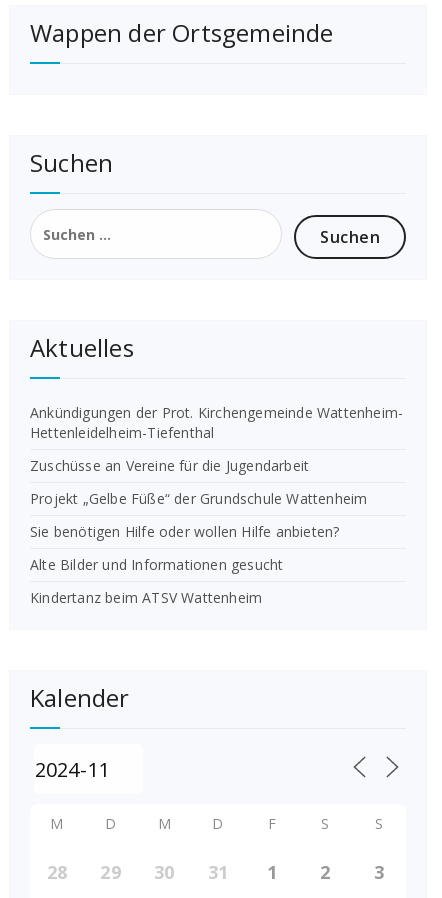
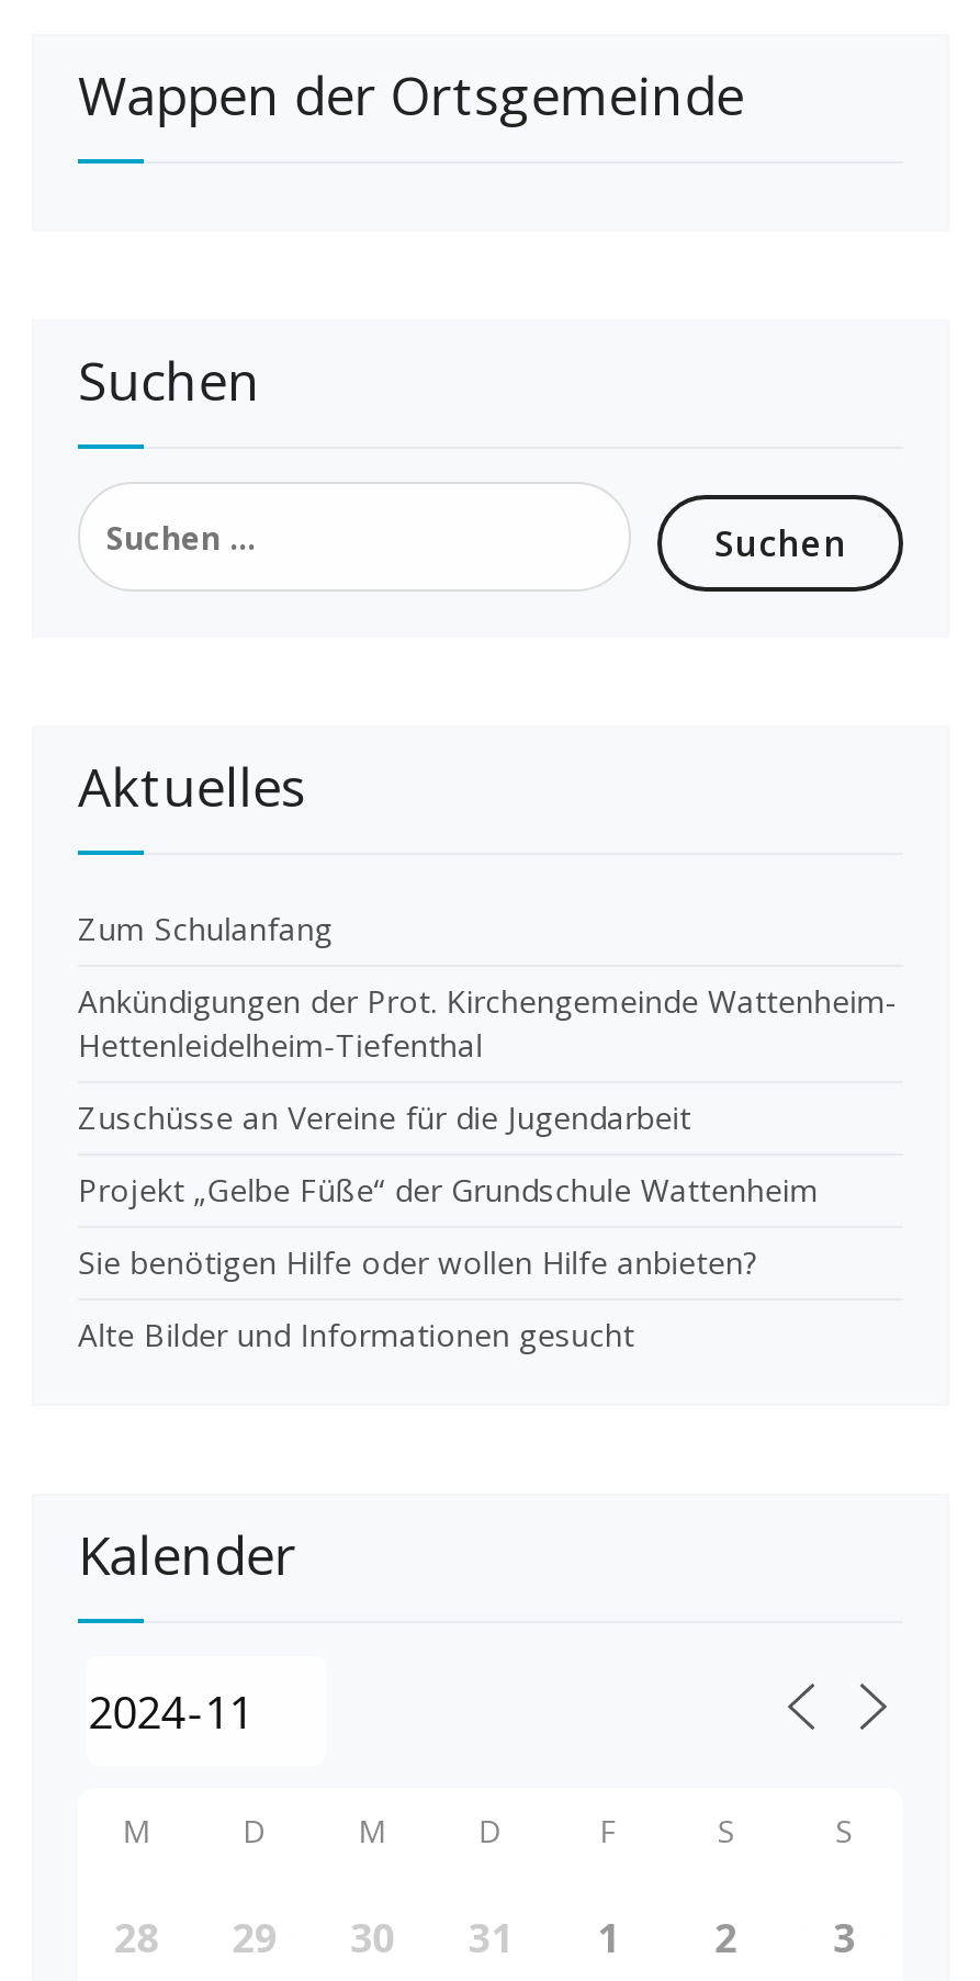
none -> [78,908,333,949] Zum Schulanfang
moved [30,403,403,574] -> [78,980,897,1355]: Ankündigungen der Prot. Kirchengemeinde Wattenheim- | Hettenleidelheim-Tiefenthal | Zuschüsse an Vereine für die Jugendarbeit | Projekt „Gelbe Füße“ der Grundschule Wattenheim | Sie benötigen Hilfe oder wollen Hilfe anbieten? | Alte Bilder und Informationen gesucht
[30,588,262,607] Kindertanz beim ATSV Wattenheim -> none

